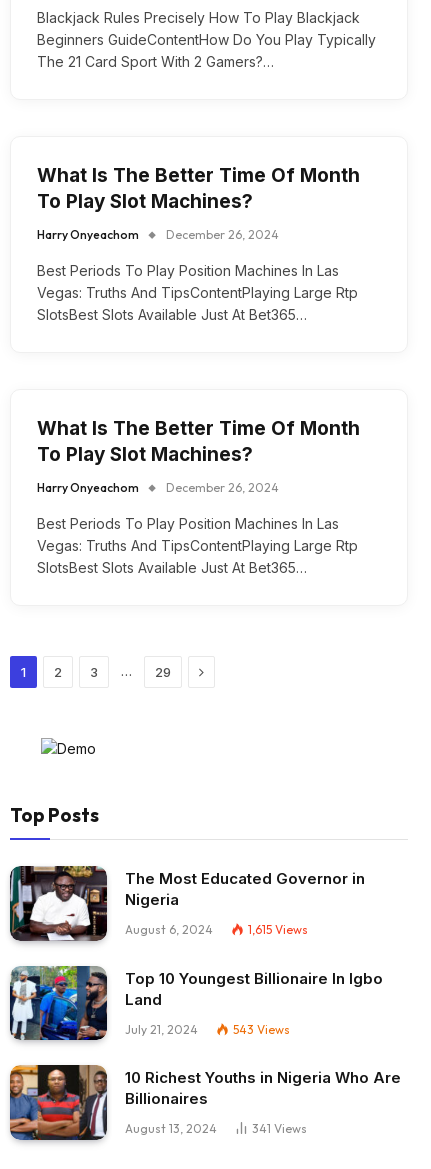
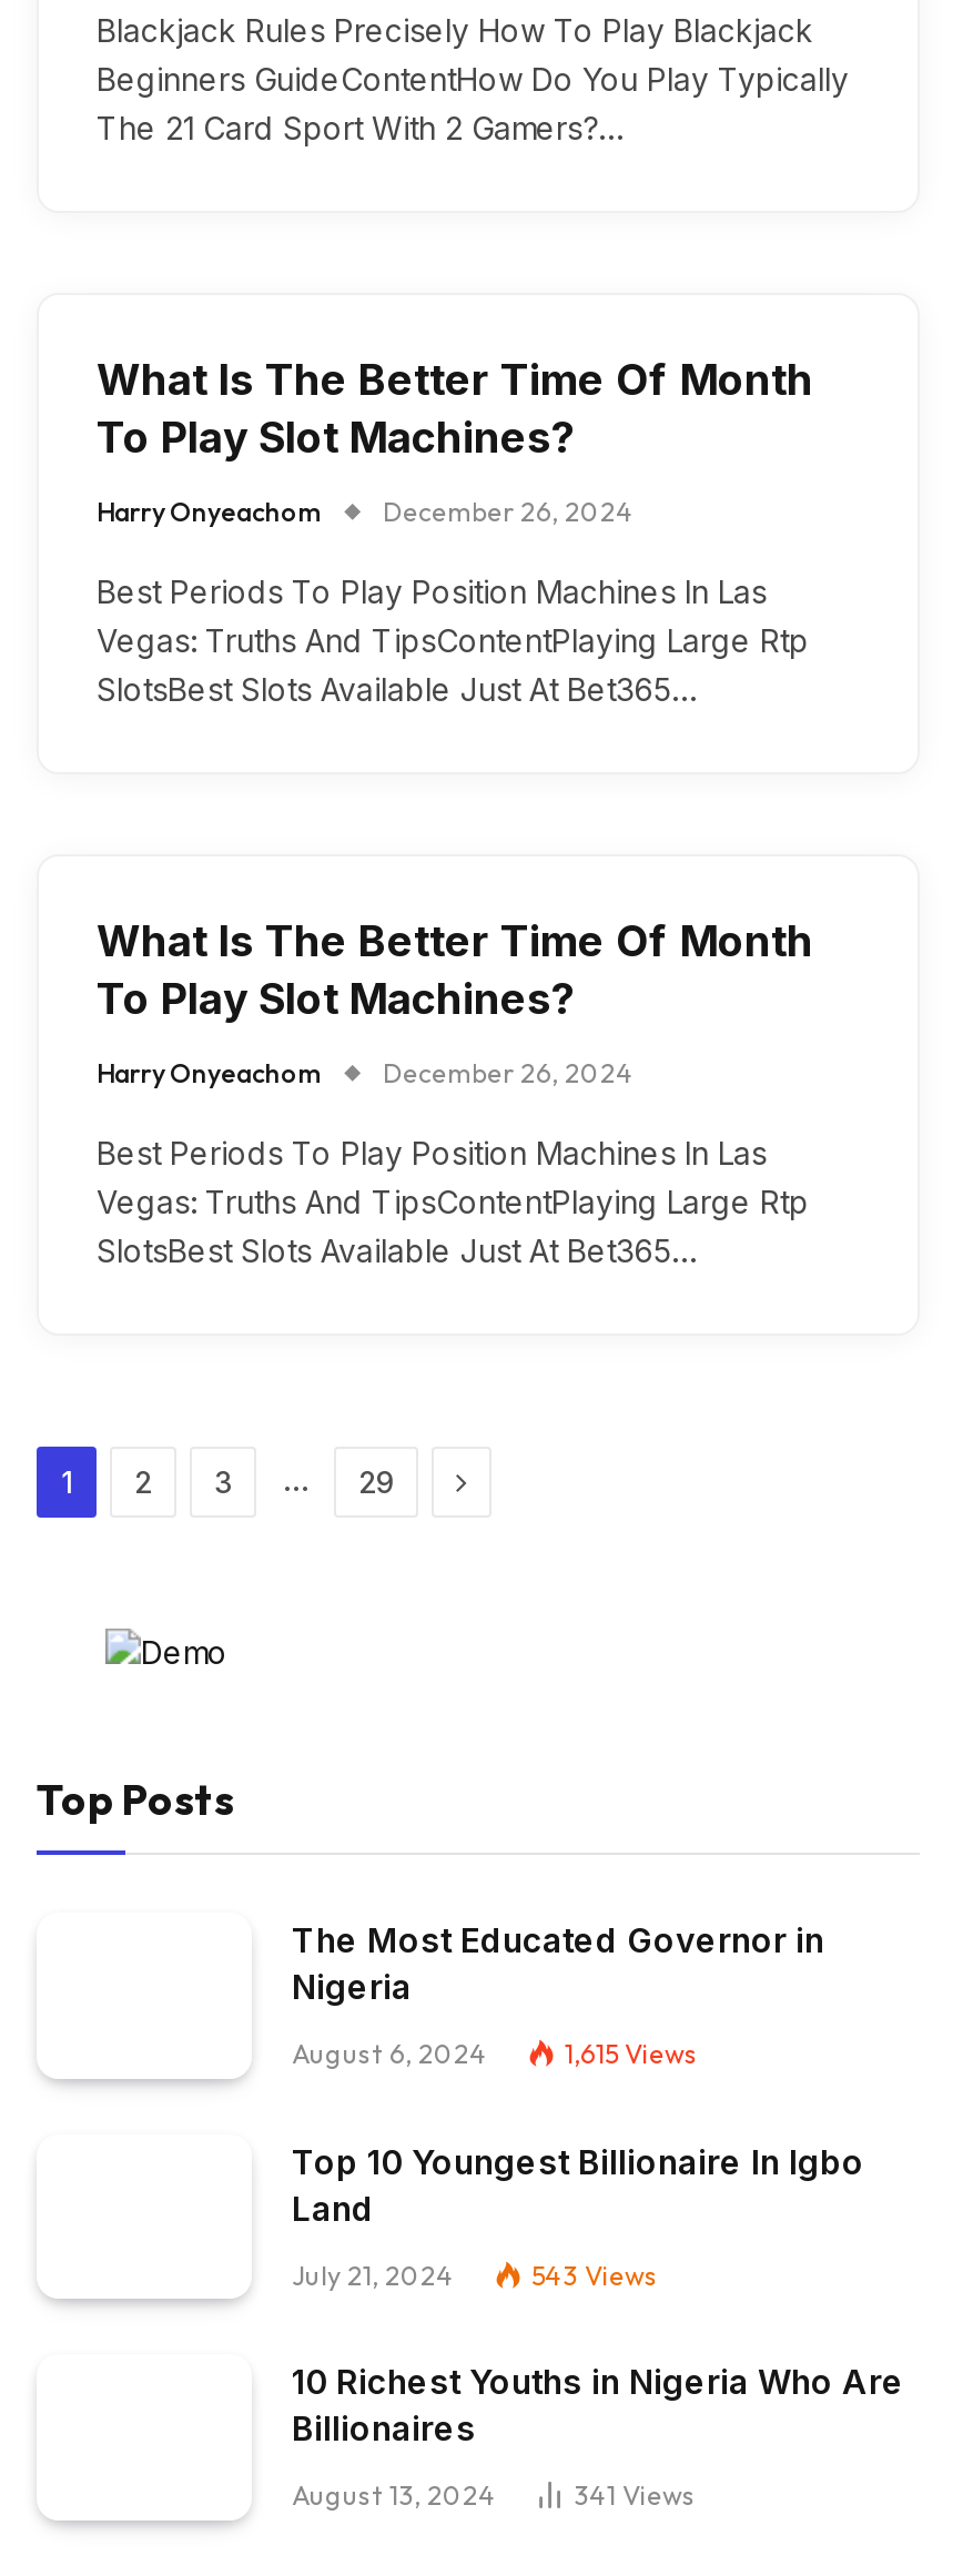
[9,865,108,942] [image] -> none
[9,965,108,1041] [image] -> none
[9,1064,108,1141] [image] -> none

